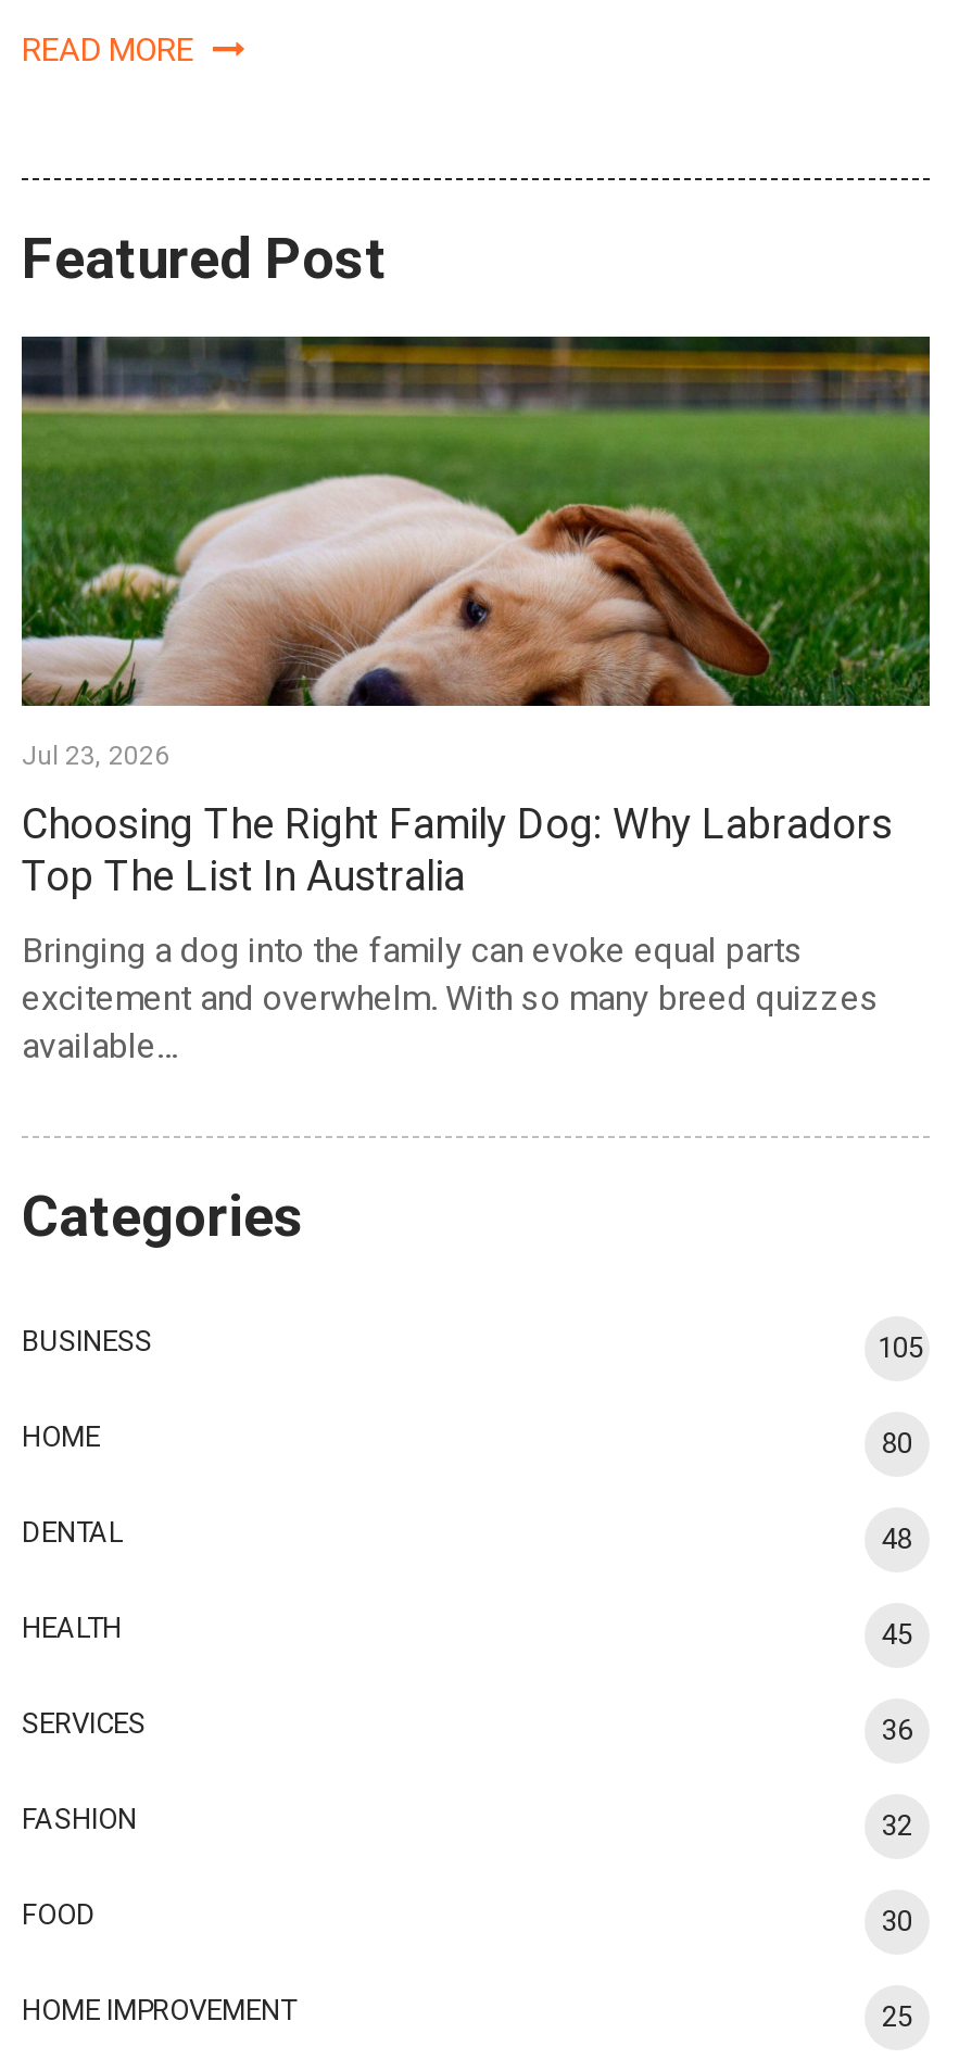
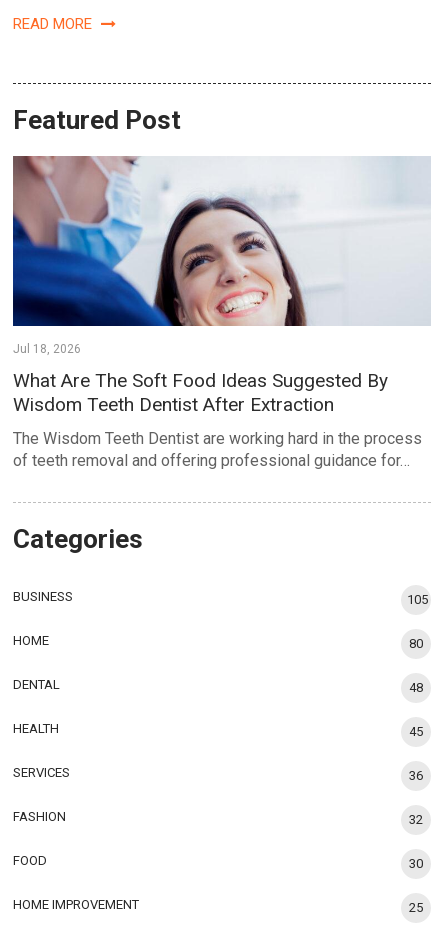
[20,334,932,770] [image] | Jul 23, 2026 -> [12,155,431,355] [image] | Jul 18, 2026
[22,798,893,900] Choosing The Right Family Dog: Why Labradors | Top The List In Australia -> [13,368,388,415] What Are The Soft Food Ideas Suggested By | Wisdom Teeth Dentist After Extraction
[22,929,880,1065] Bringing a dog into the family can evoke equal parts | excitement and overwhelm. With so many breed quizzes | available… -> [13,428,422,469] The Wisdom Teeth Dentist are working hard in the process | of teeth removal and offering professional guidance for…

